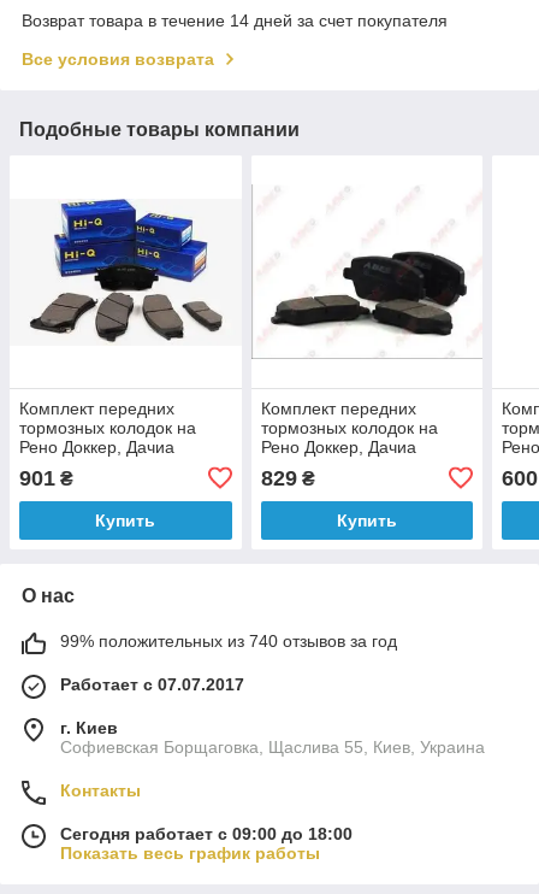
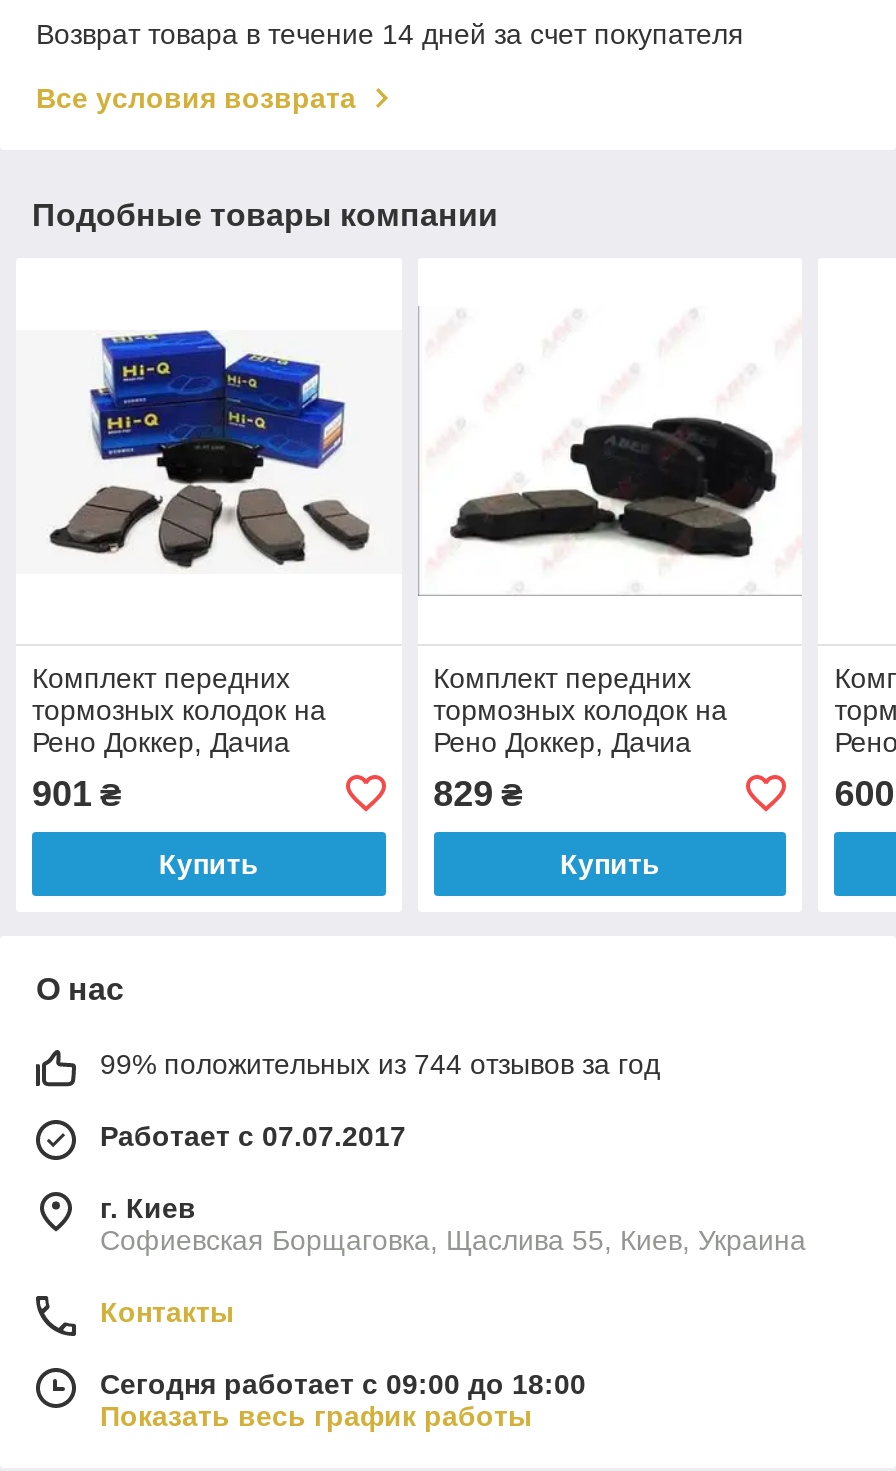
[60,631,397,650] 99% положительных из 740 отзывов за год -> [100,1048,660,1080] 99% положительных из 744 отзывов за год

